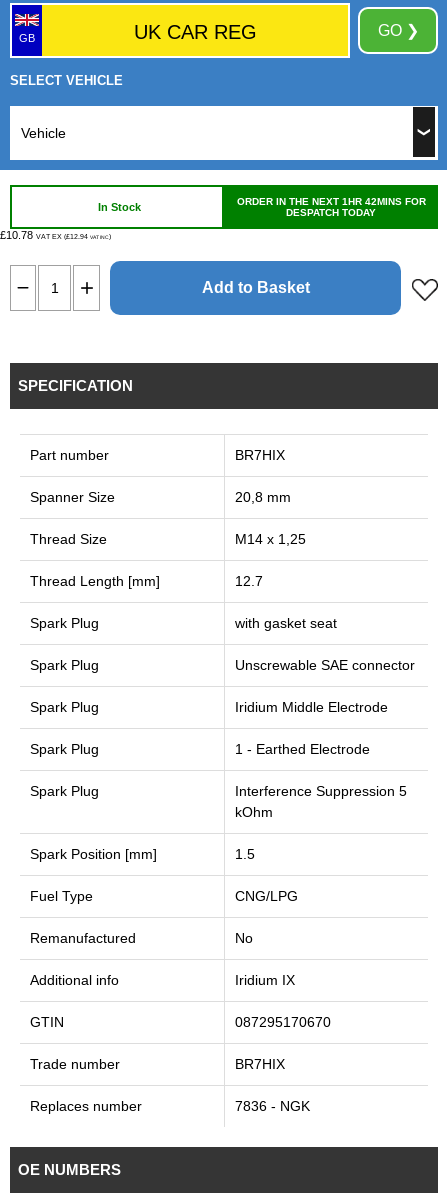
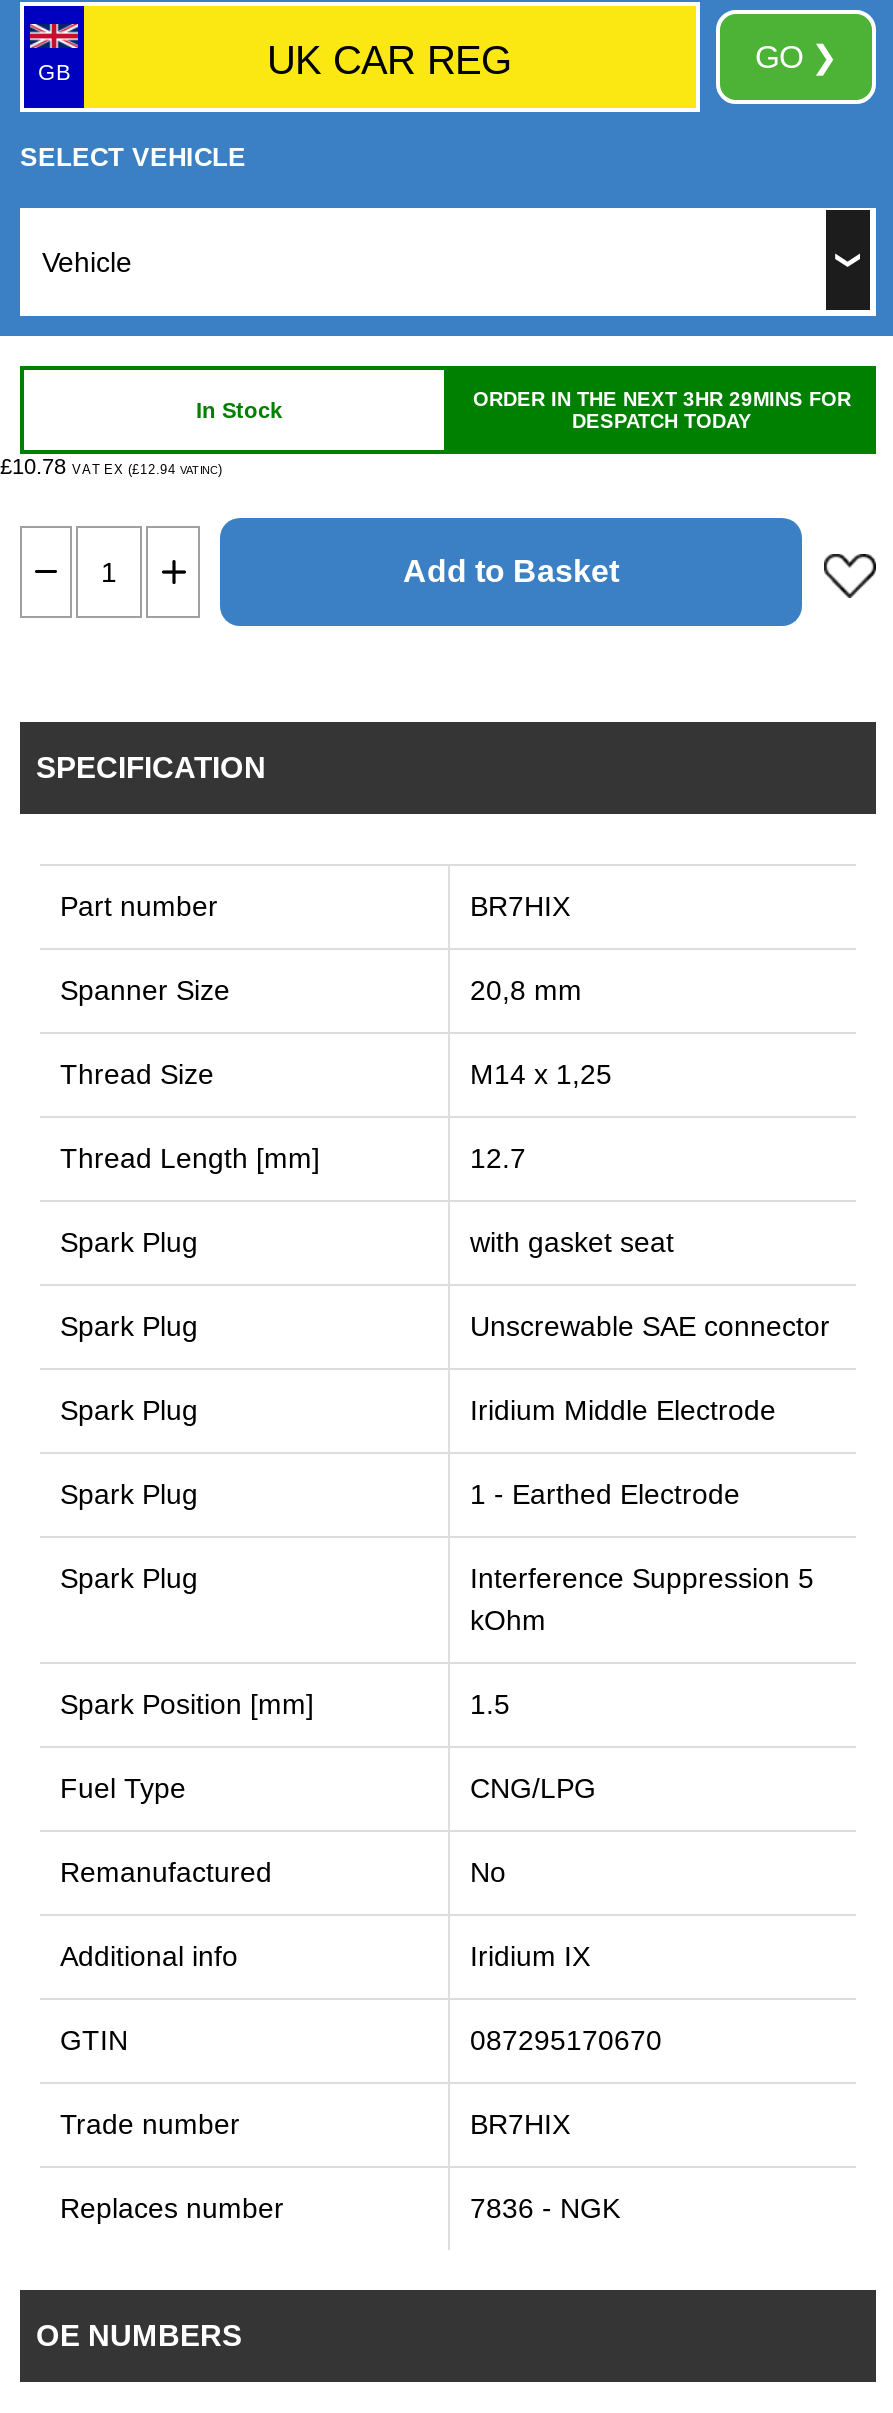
[236,196,425,207] ORDER IN THE NEXT 1HR 42MINS FOR -> [473,388,851,410] ORDER IN THE NEXT 3HR 29MINS FOR

